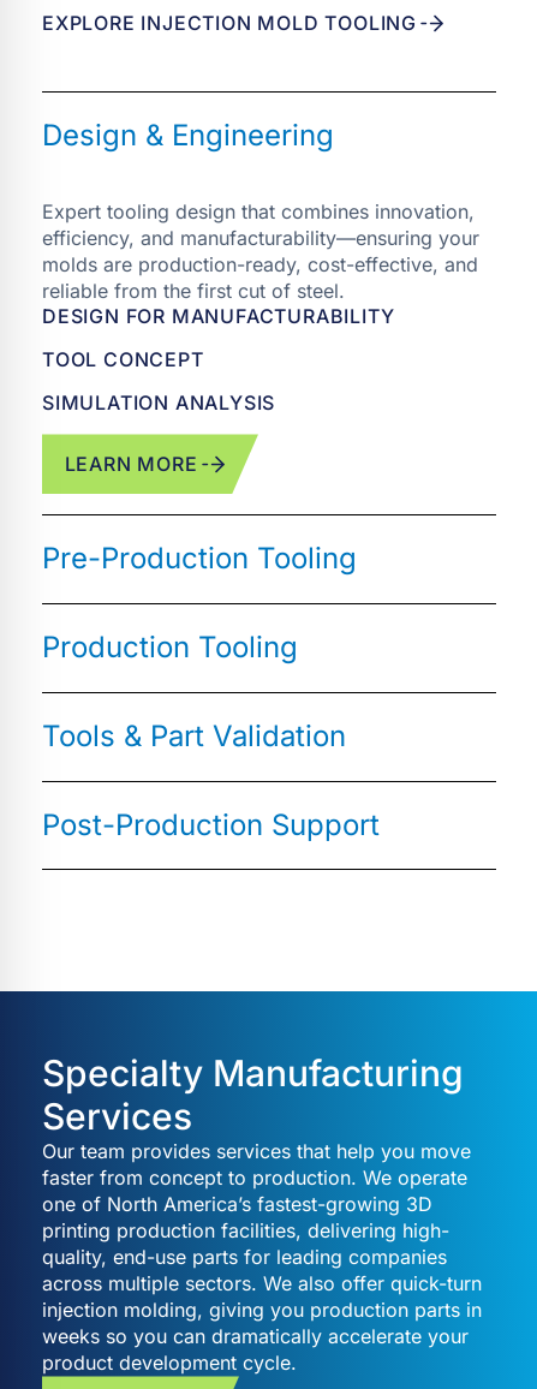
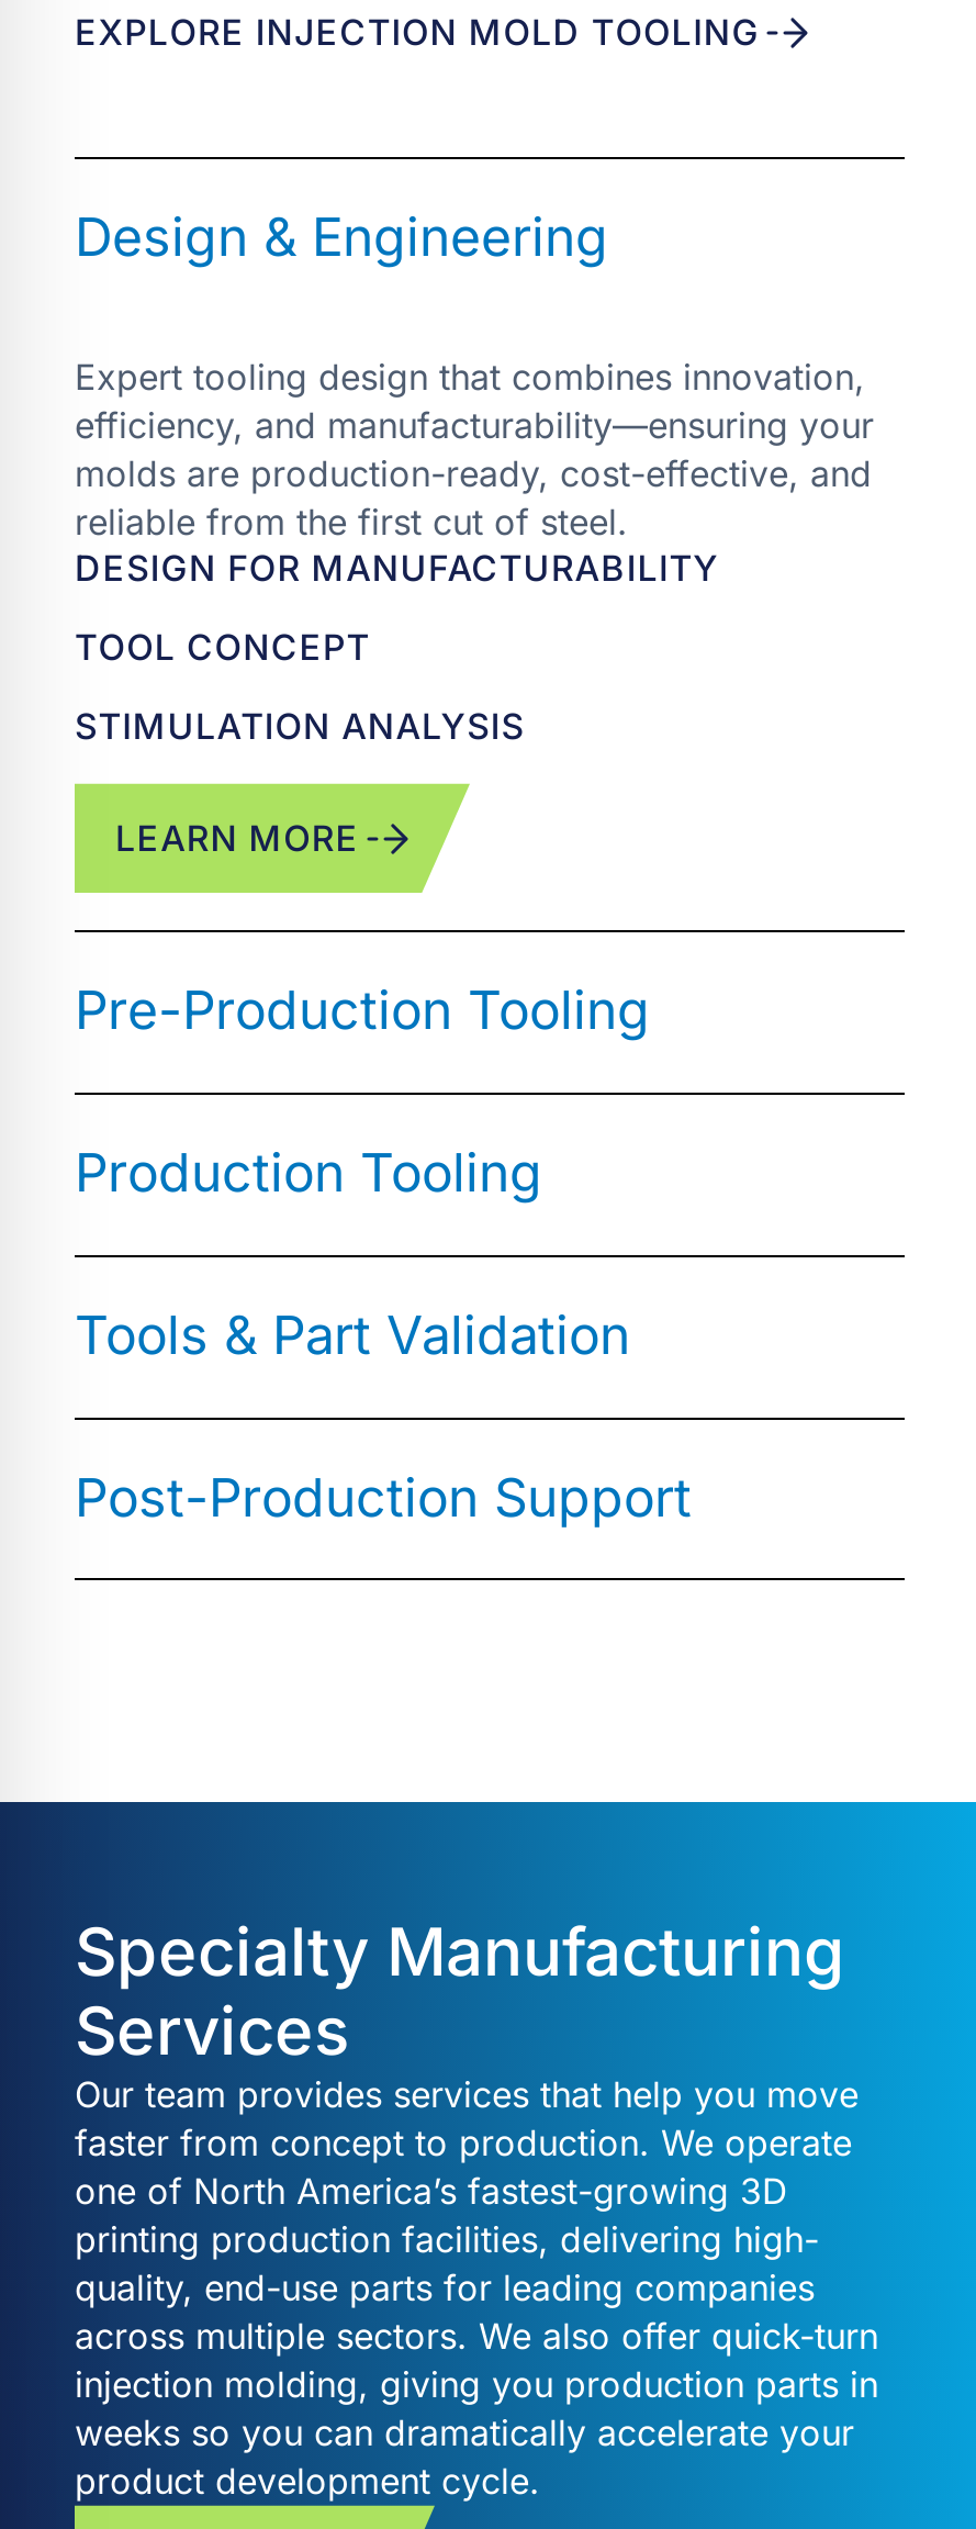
[42,391,275,415] SIMULATION ANALYSIS -> [75,705,525,749] STIMULATION ANALYSIS

